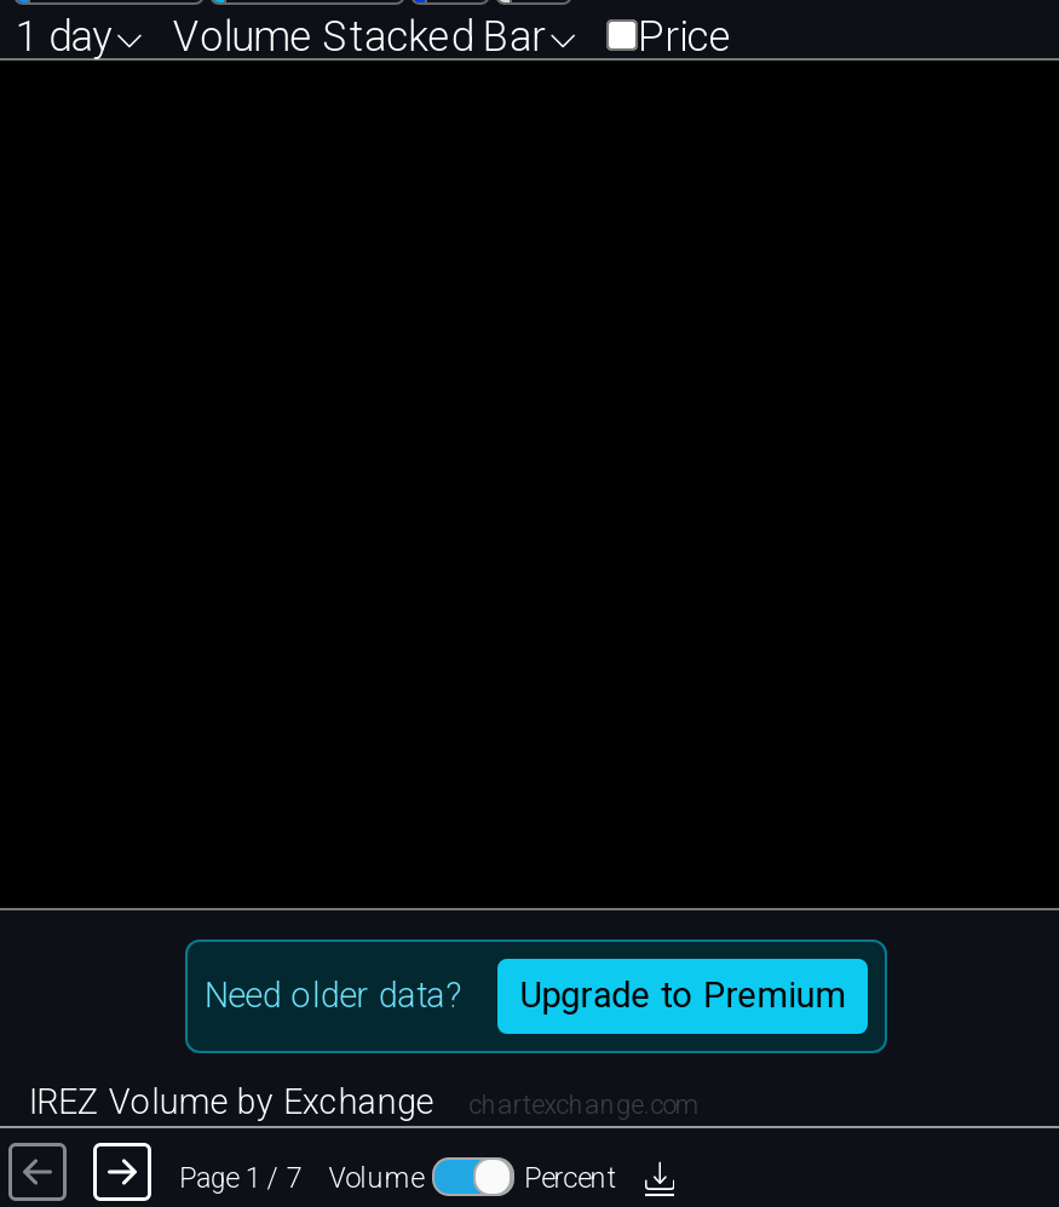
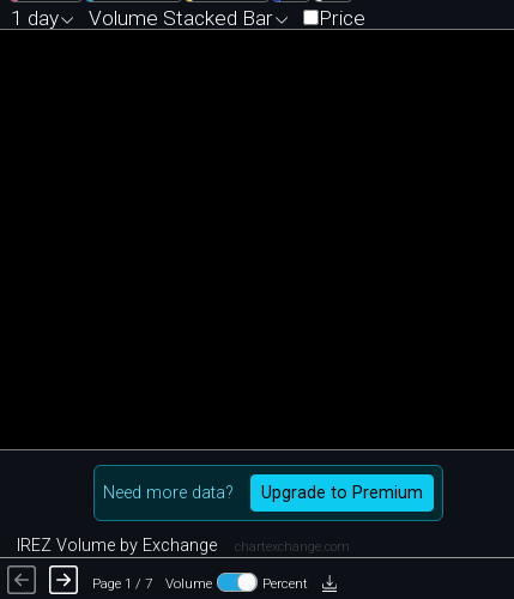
[204,976,463,1017] Need older data? -> [103,483,233,503] Need more data?

